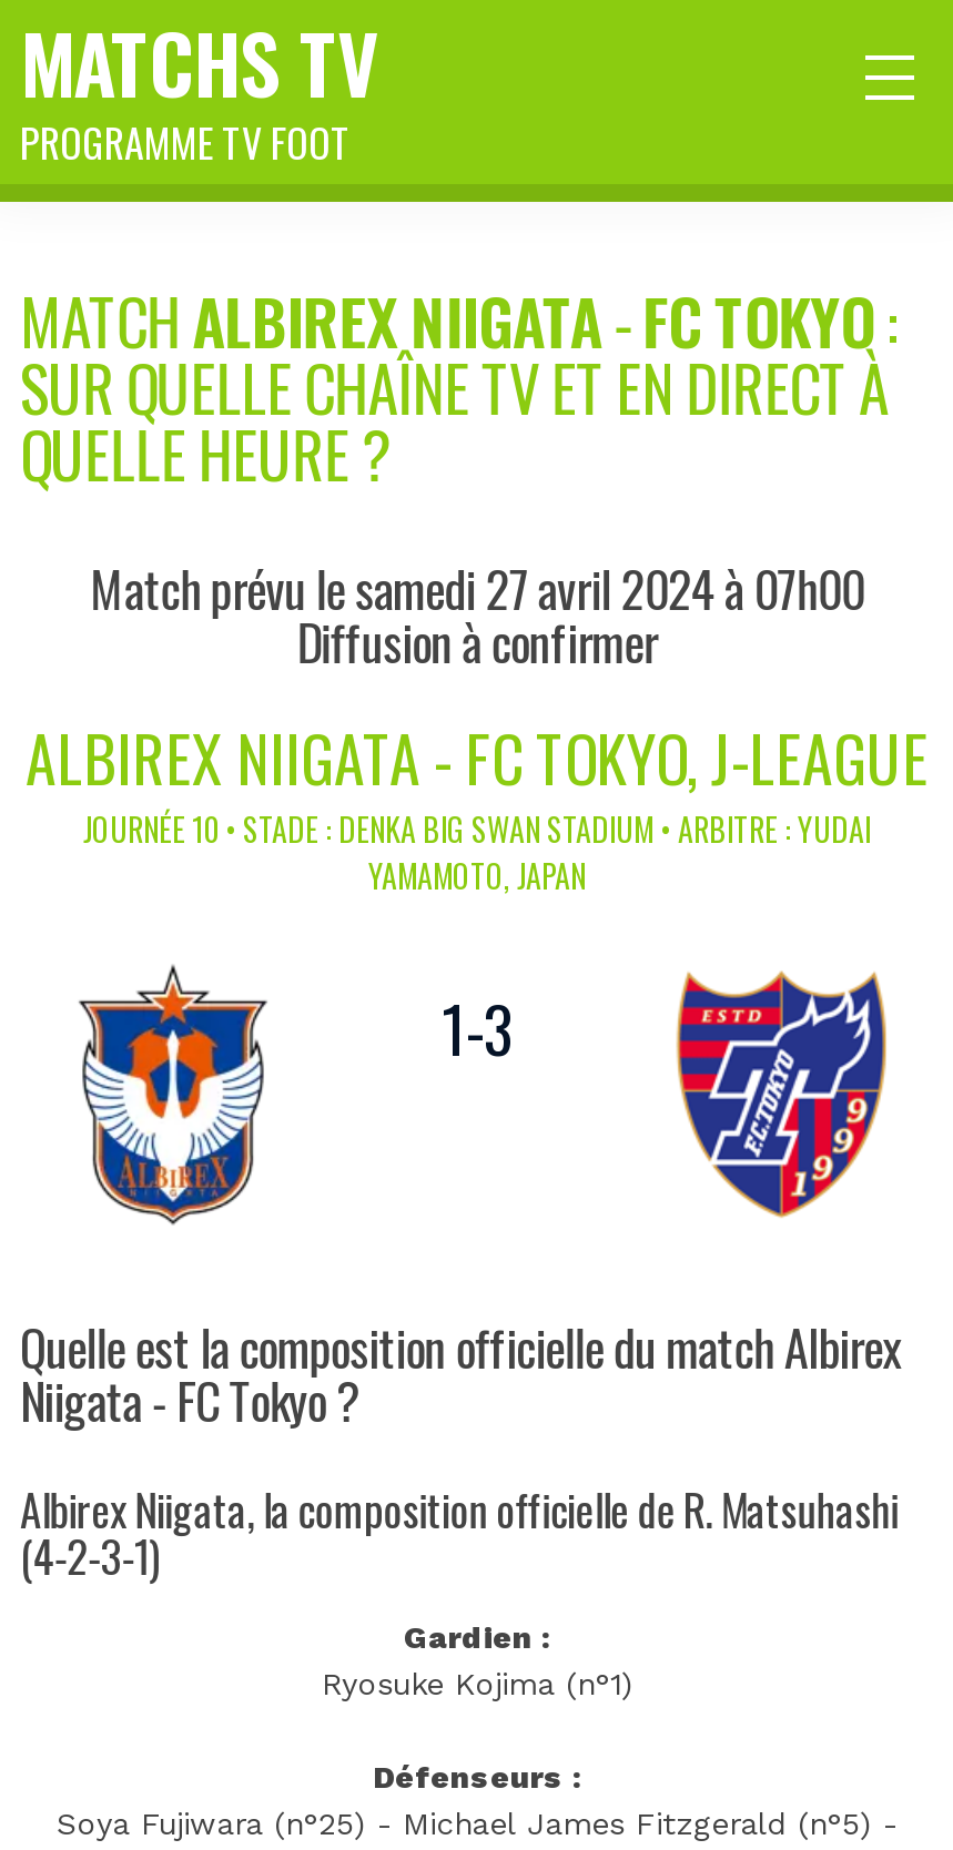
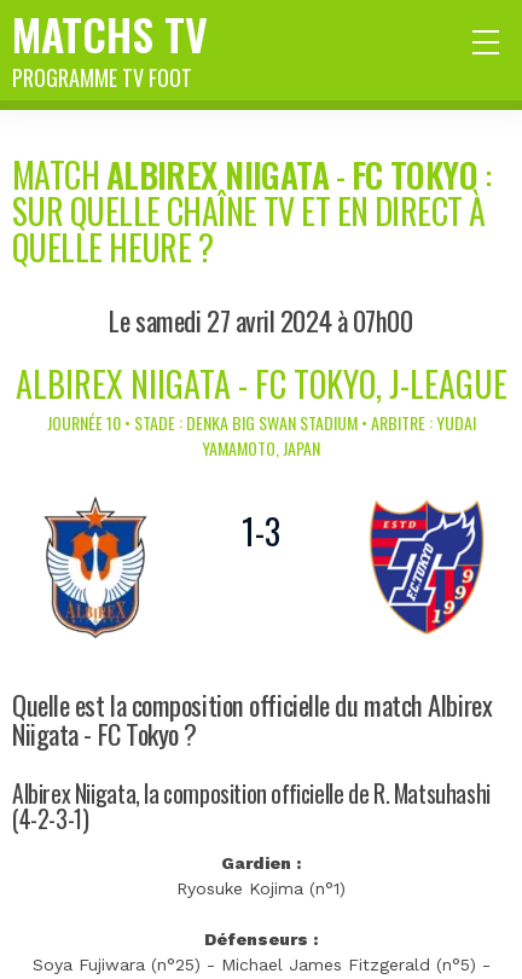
[90,551,864,677] Match prévu le samedi 27 avril 2024 à 07h00 | Diffusion à confirmer -> [109,300,413,340] Le samedi 27 avril 2024 à 07h00

